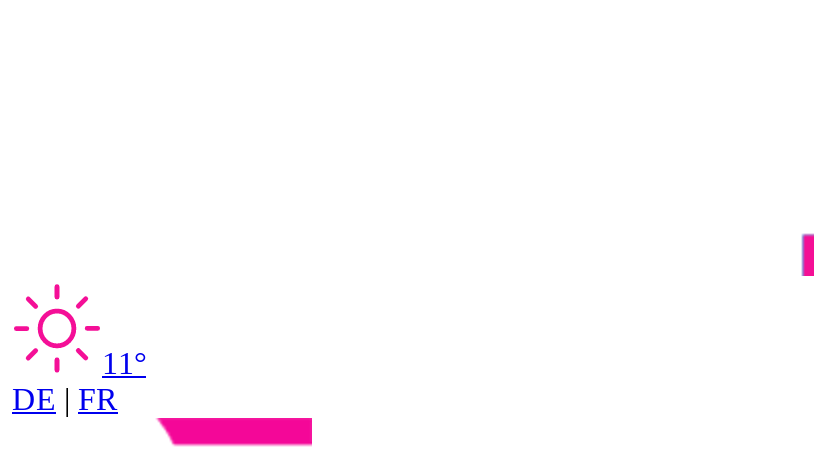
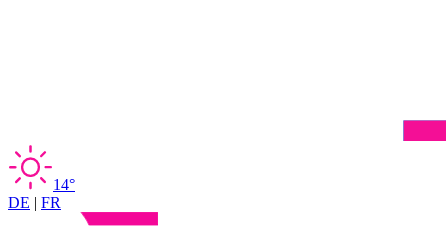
[102,346,146,380] 11° -> [53,176,75,193] 14°

